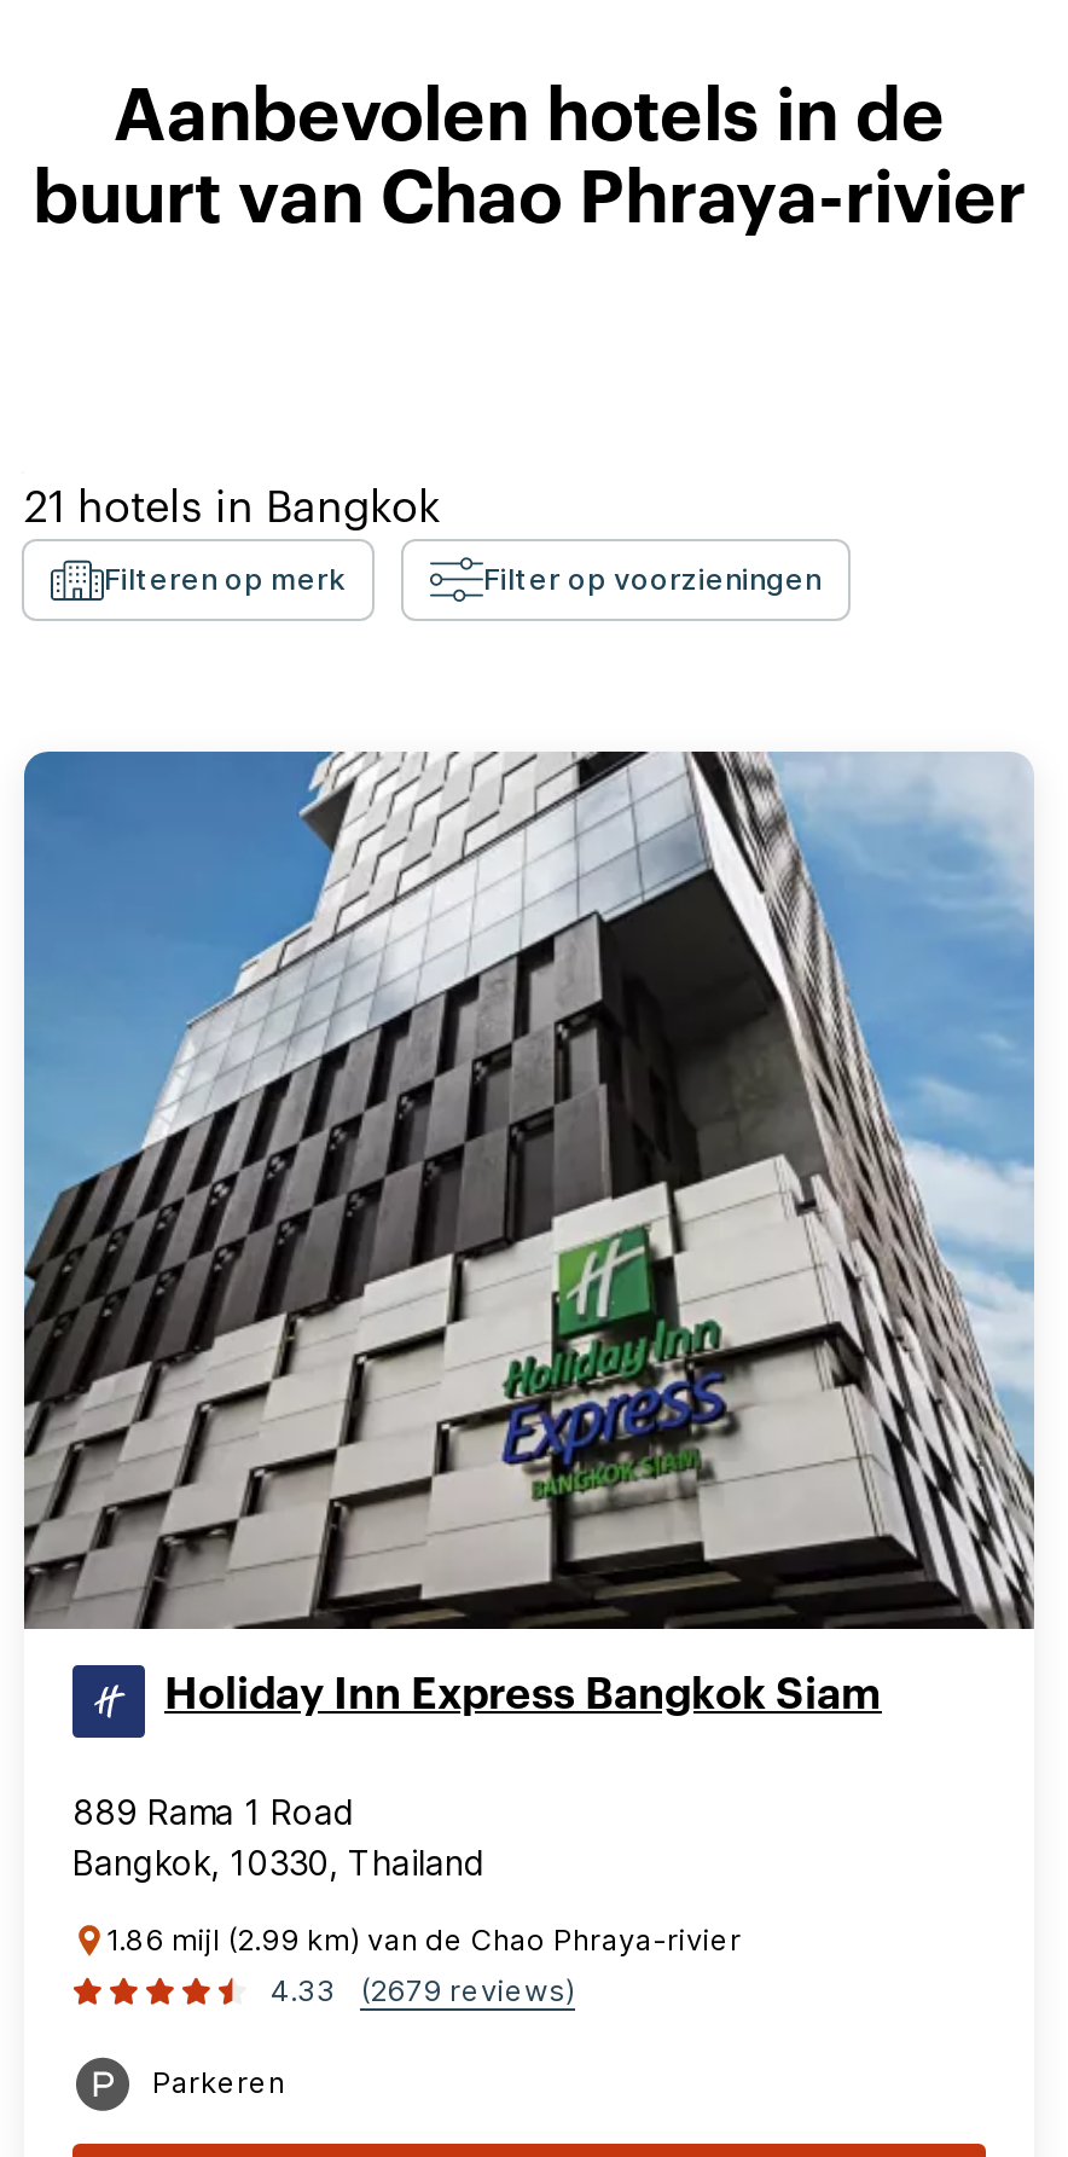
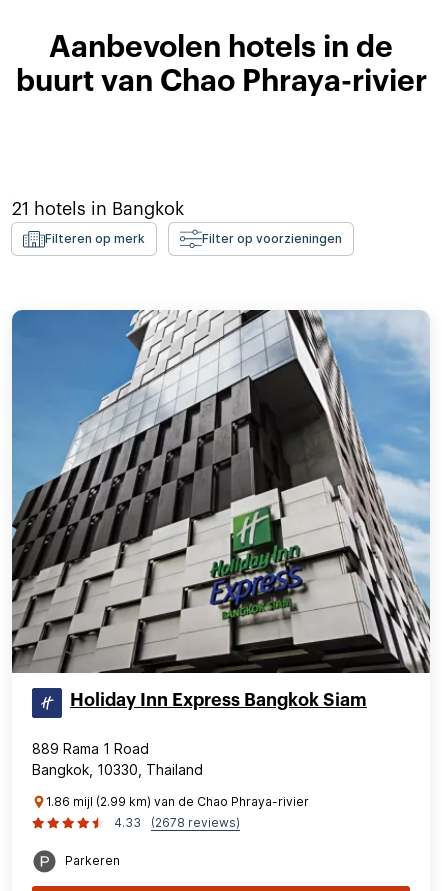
[271,1972,575,2008] 4.33 (2679 reviews) -> [114,815,240,830] 4.33 (2678 reviews)

